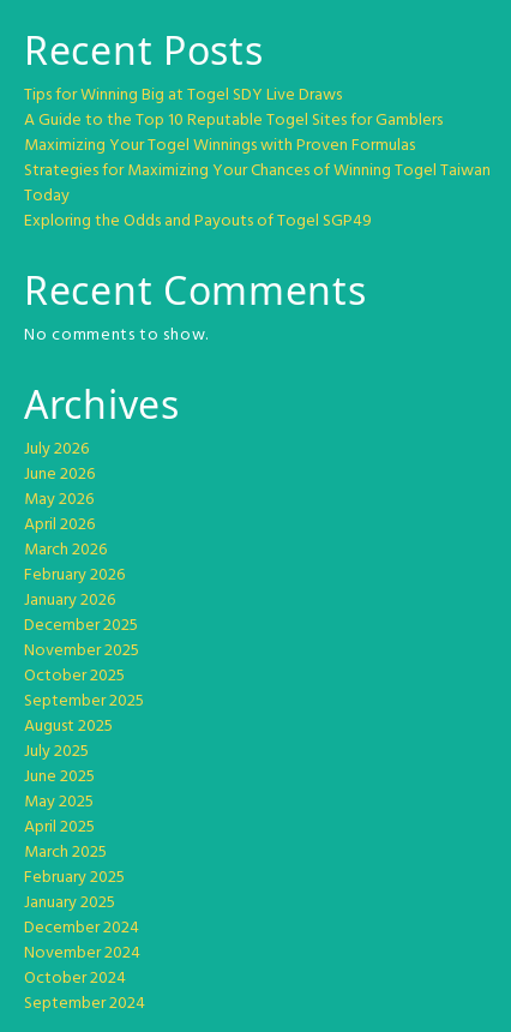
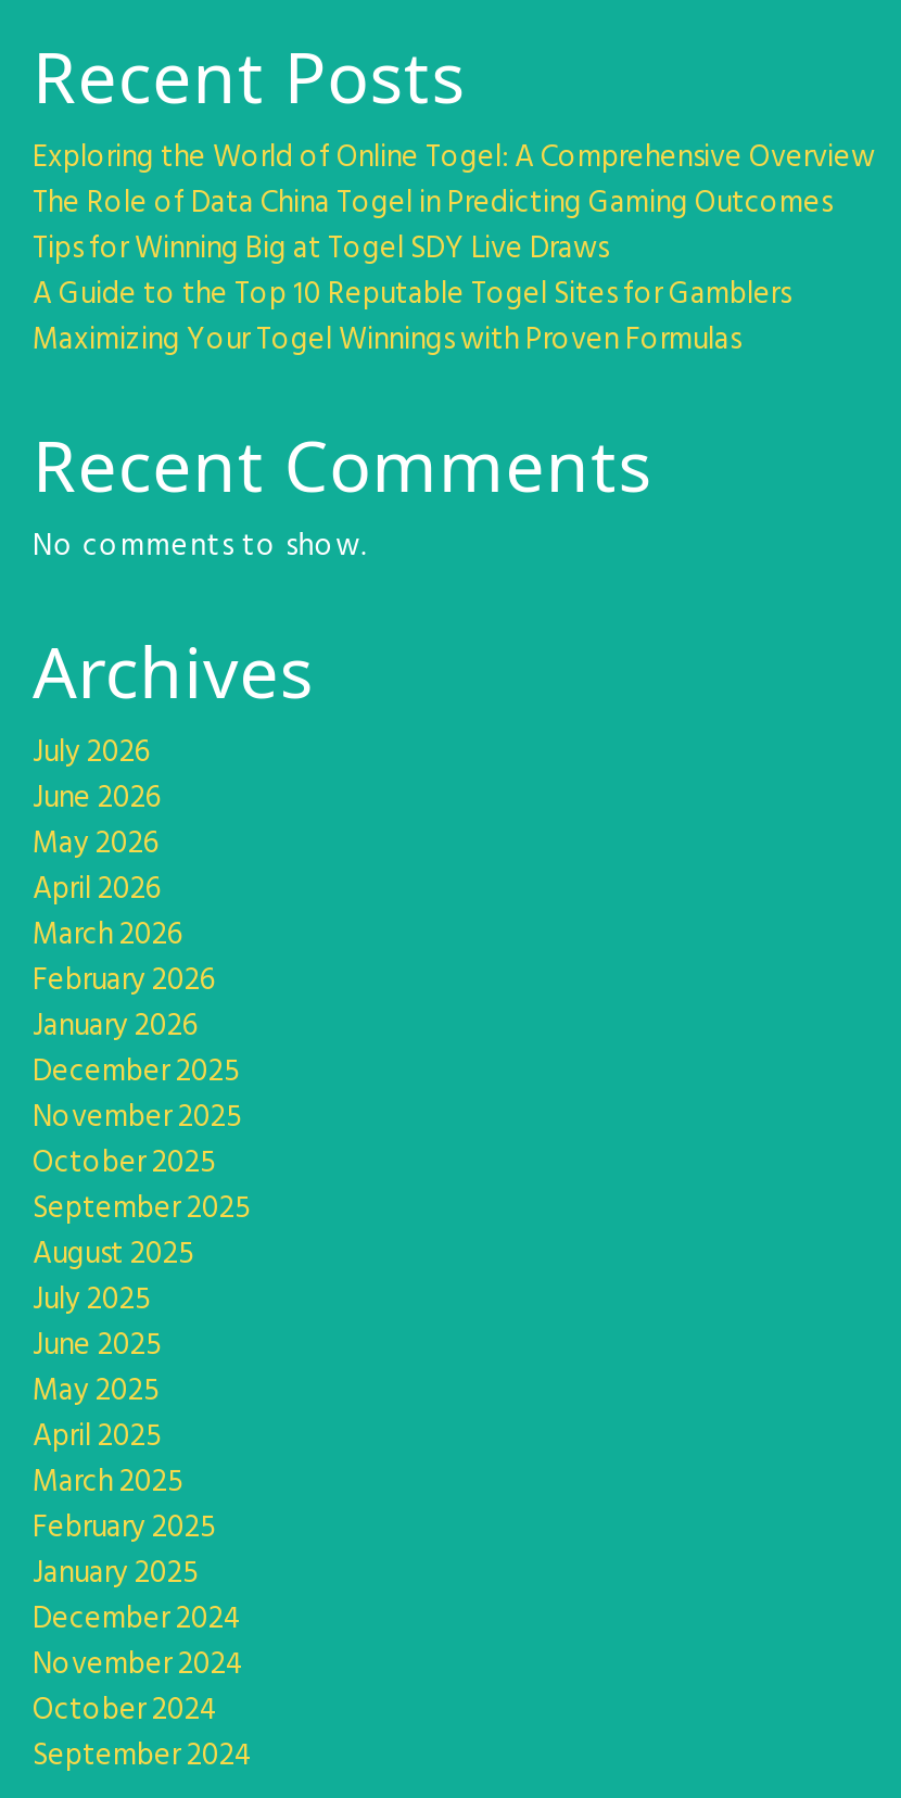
none -> [33,134,875,229] Exploring the World of Online Togel: A Comprehensive Overview | The Role of Data China Togel in Predicting Gaming Outcomes
moved [24,82,443,160] -> [33,225,790,366]: Tips for Winning Big at Togel SDY Live Draws | A Guide to the Top 10 Reputable Togel Sites for Gamblers | Maximizing Your Togel Winnings with Proven Formulas
[24,157,491,235] Strategies for Maximizing Your Chances of Winning Togel Taiwan | Today | Exploring the Odds and Payouts of Togel SGP49 -> none

